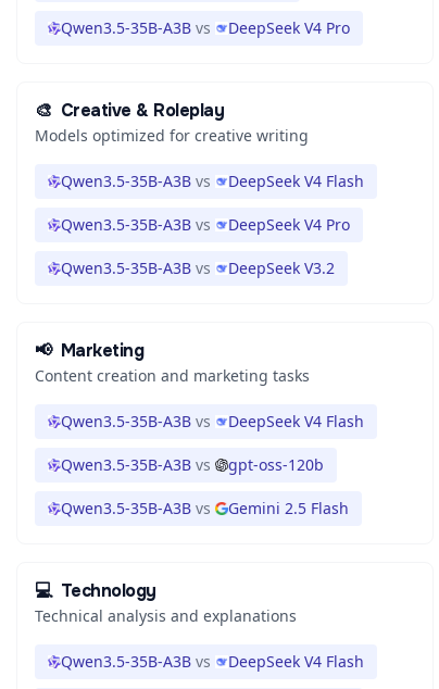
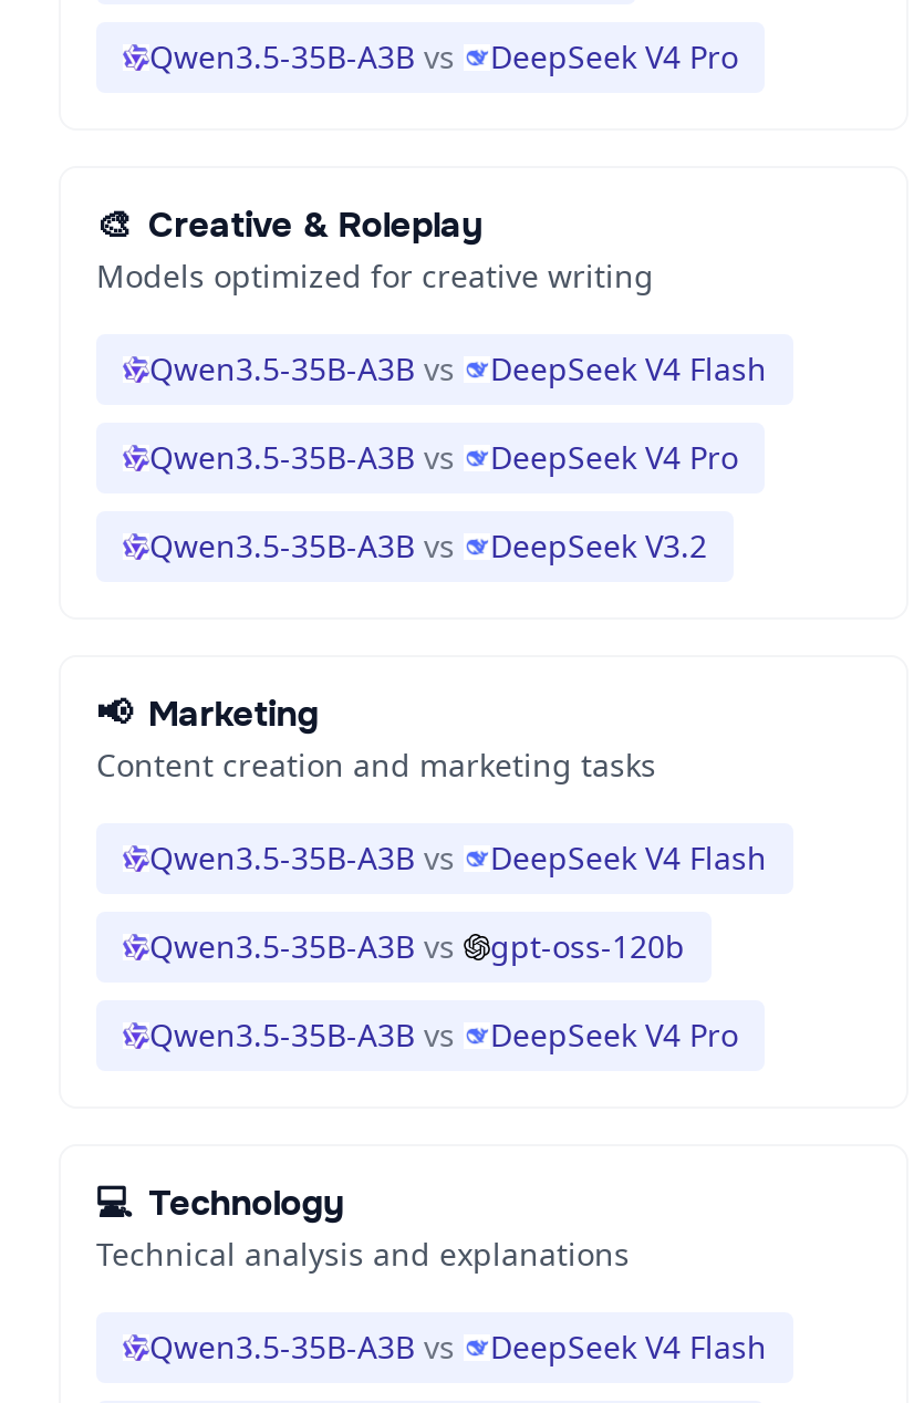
[228,498,349,518] Gemini 2.5 Flash -> [490,1014,738,1056] DeepSeek V4 Pro

